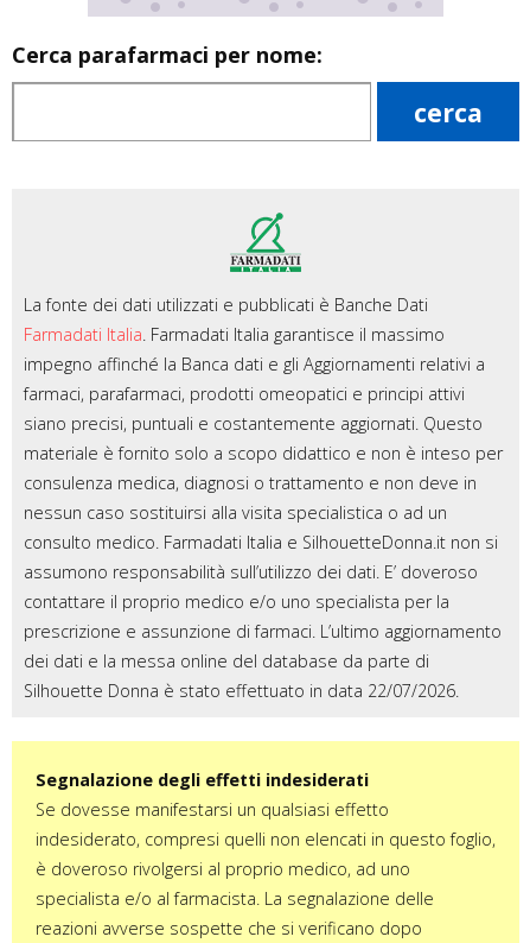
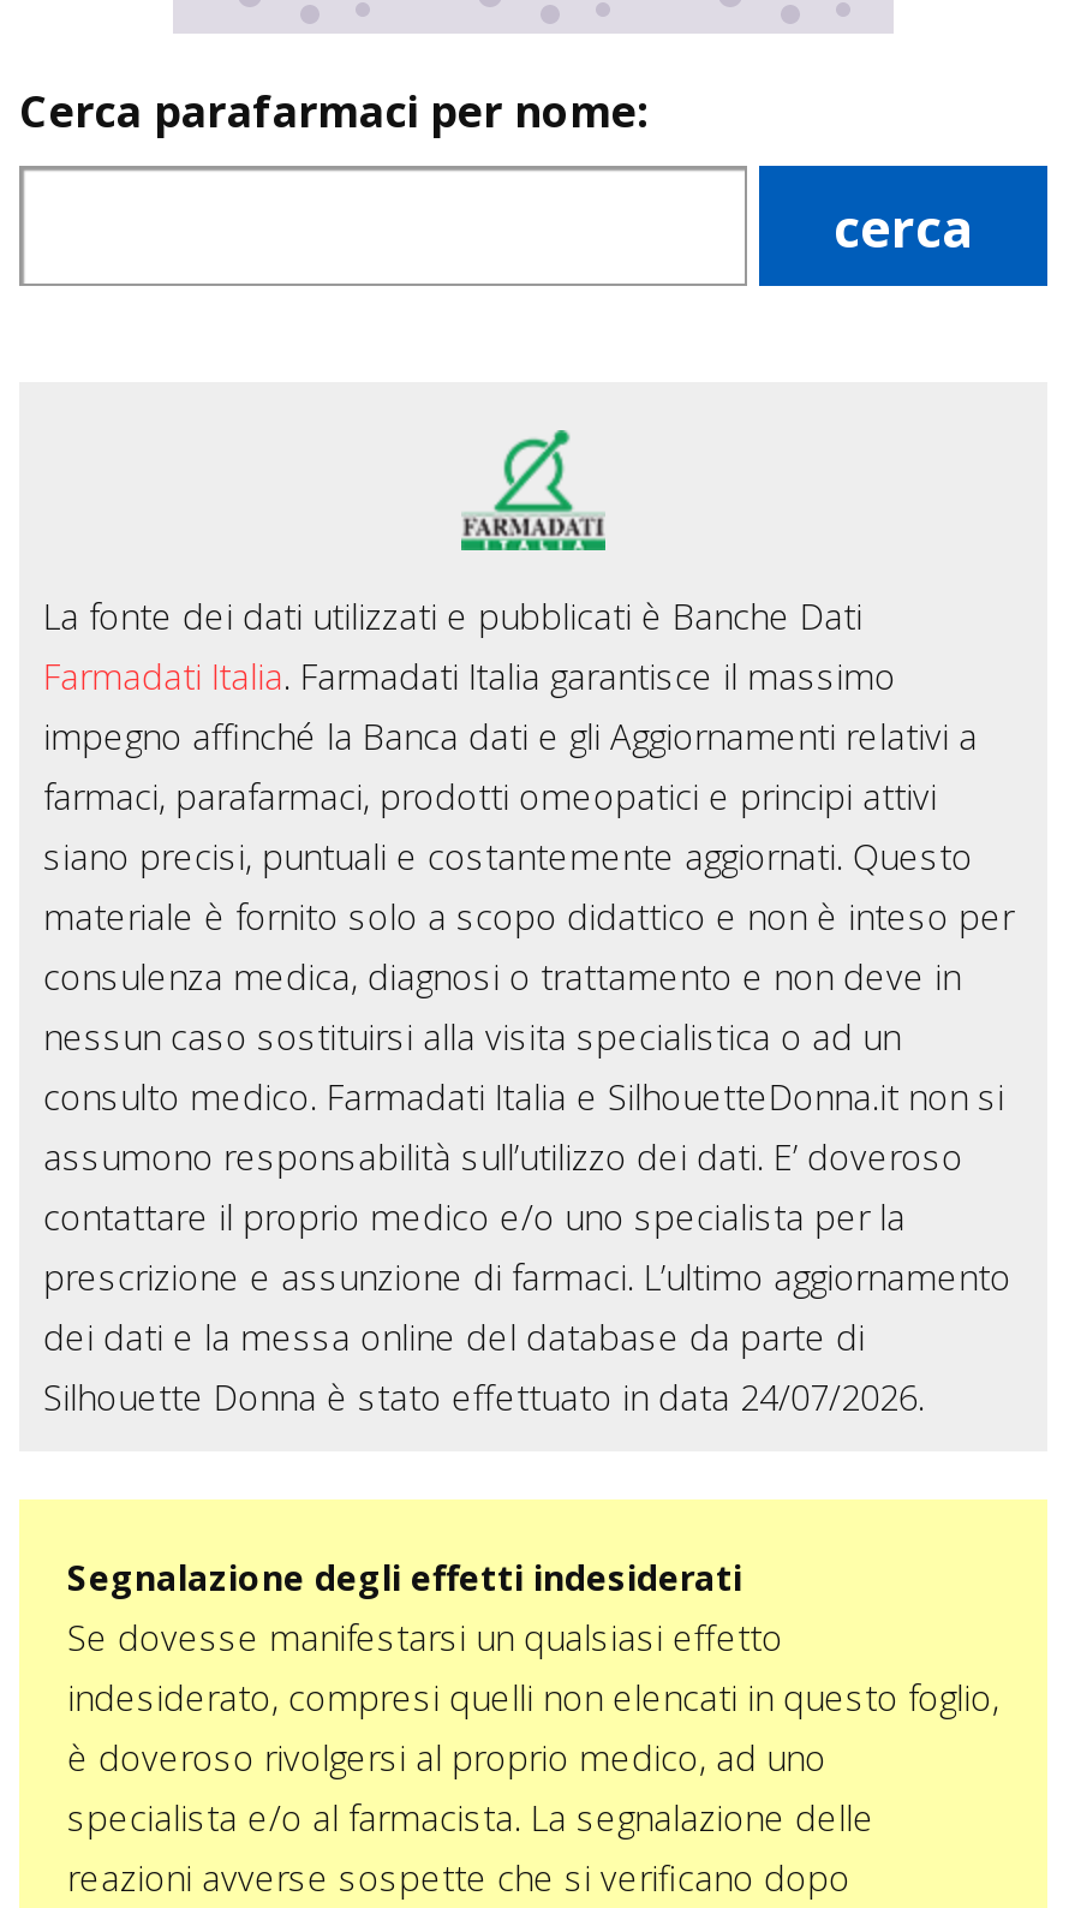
[24,679,459,702] Silhouette Donna è stato effettuato in data 22/07/2026. -> [43,1375,925,1420] Silhouette Donna è stato effettuato in data 24/07/2026.

